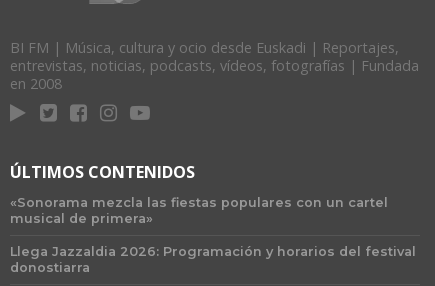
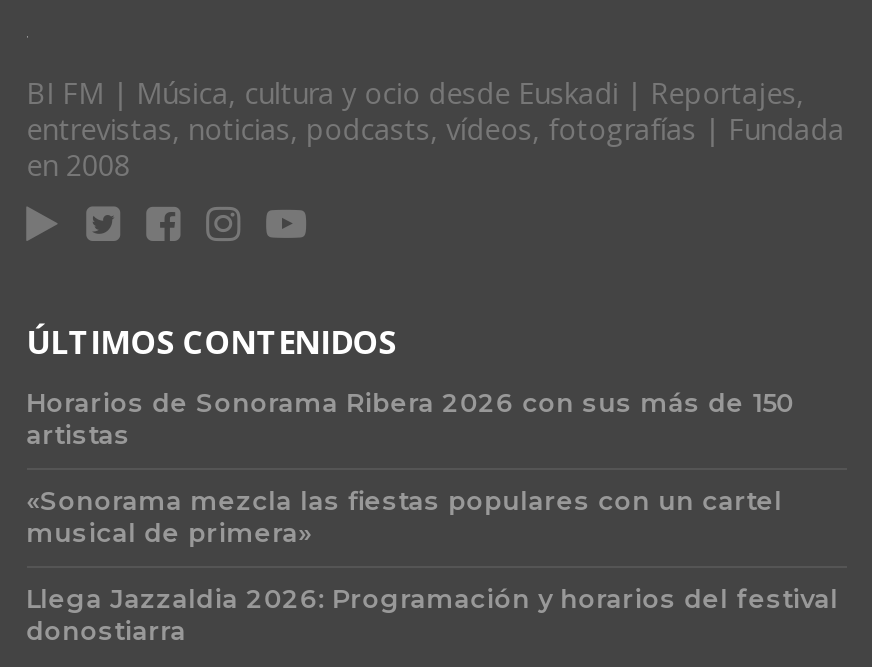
none -> [26,389,794,451] Horarios de Sonorama Ribera 2026 con sus más de 150 | artistas

